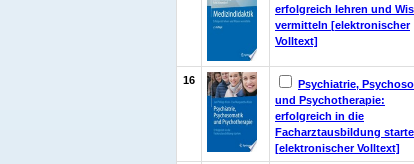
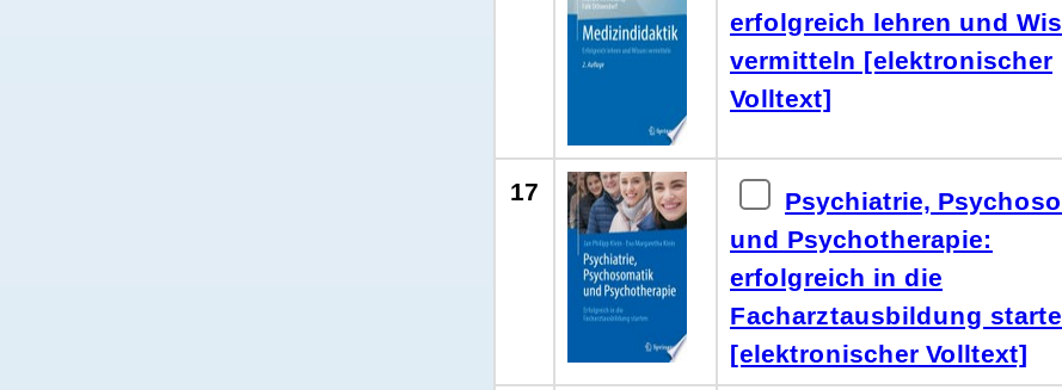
[183,74,195,86] 16 -> [510,176,539,205] 17

